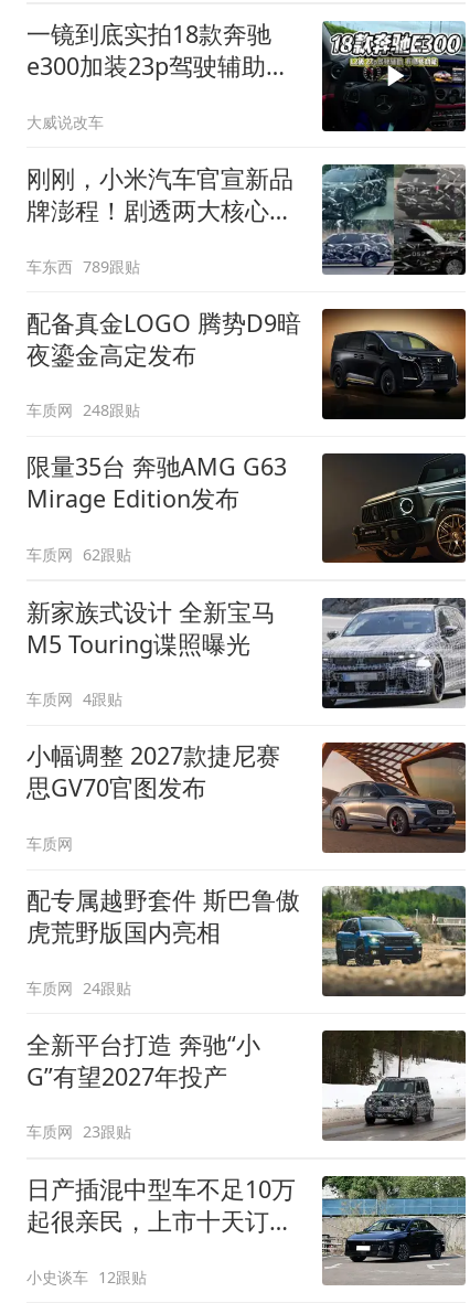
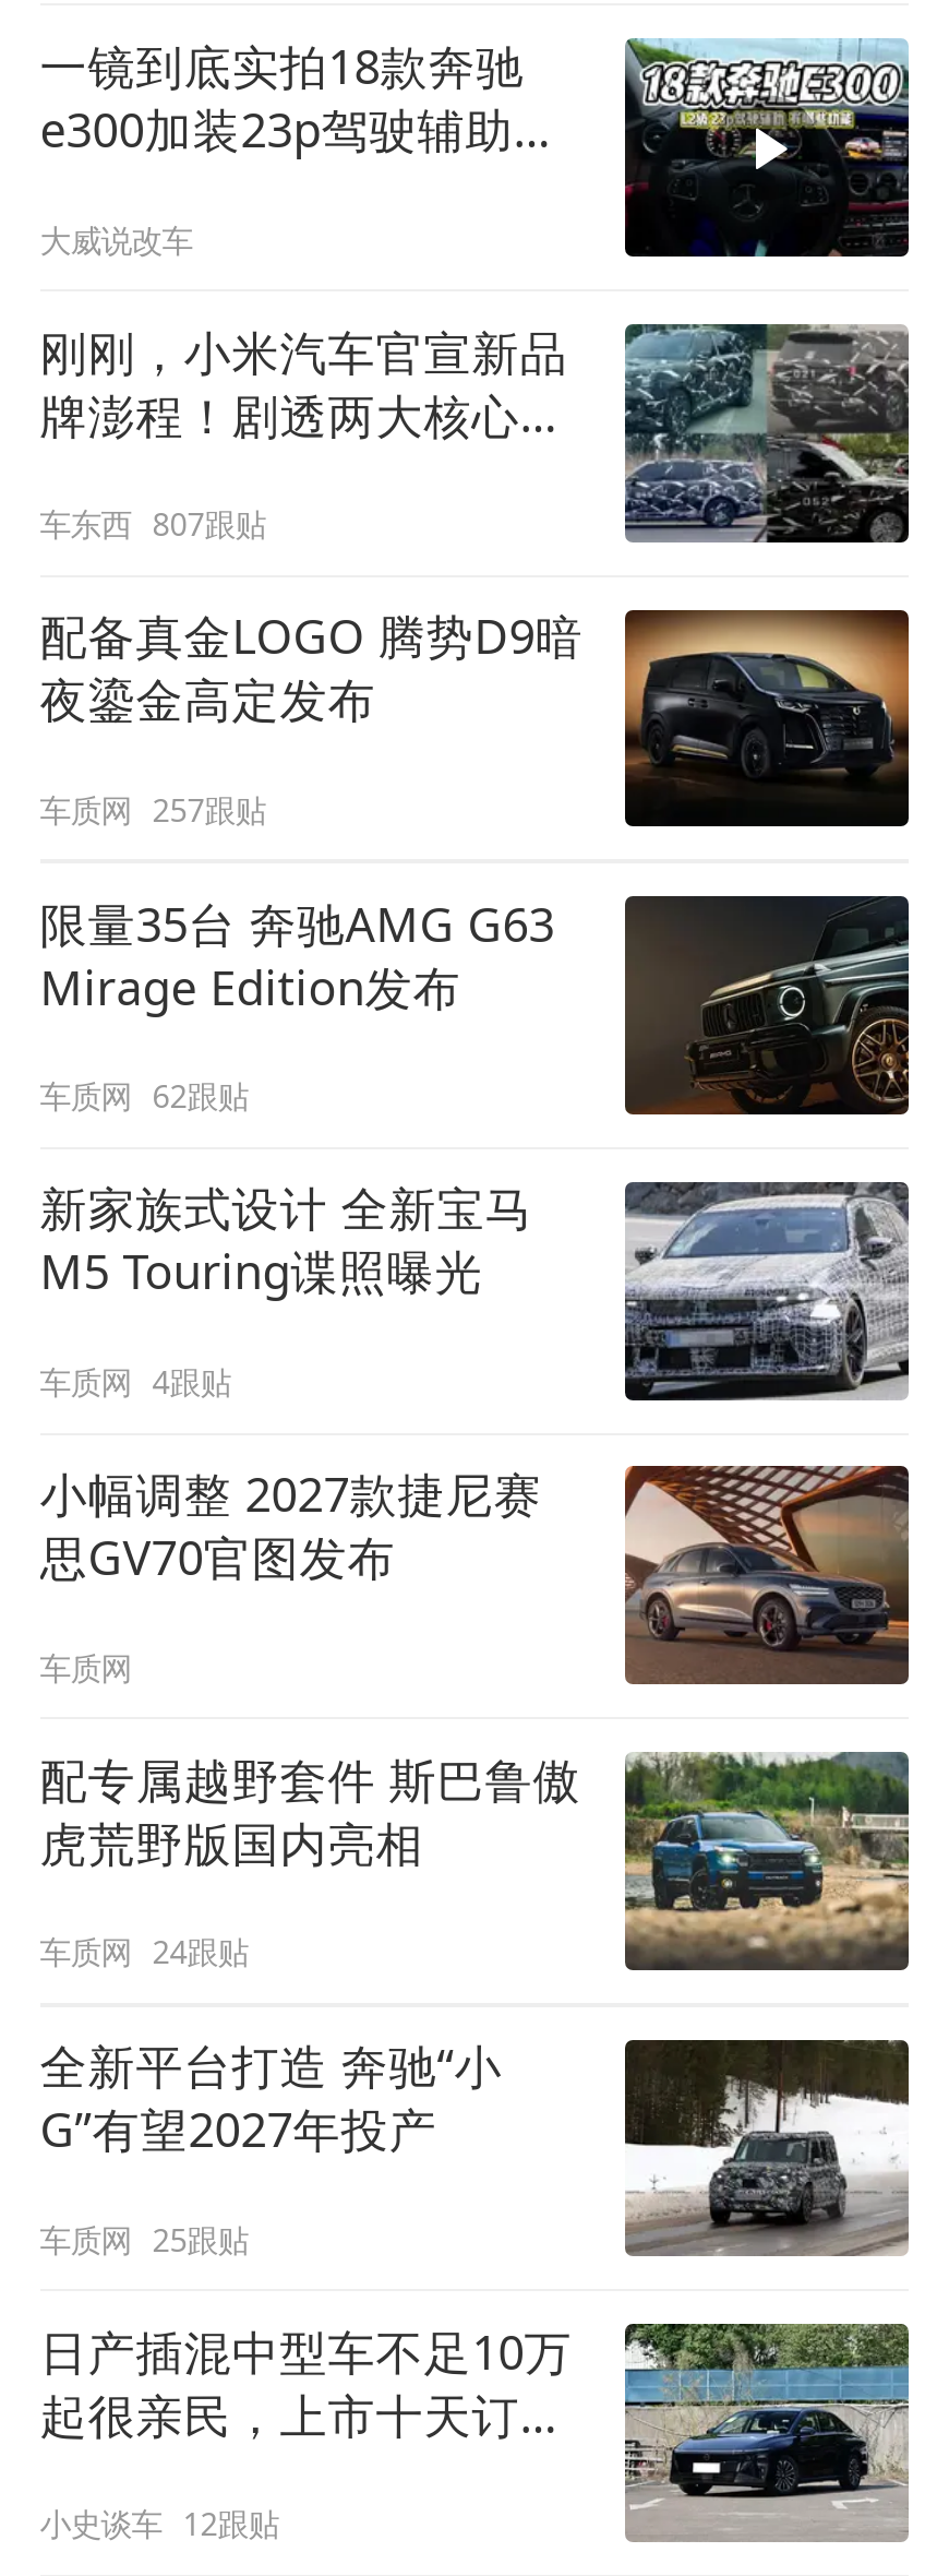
[26,255,140,276] 车东西 789跟贴 -> [40,503,266,545] 车东西 807跟贴
[26,400,140,421] 车质网 248跟贴 -> [40,789,266,830] 车质网 257跟贴
[26,1121,132,1142] 车质网 23跟贴 -> [40,2218,248,2260] 车质网 25跟贴

